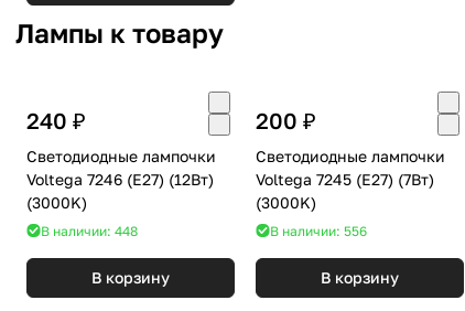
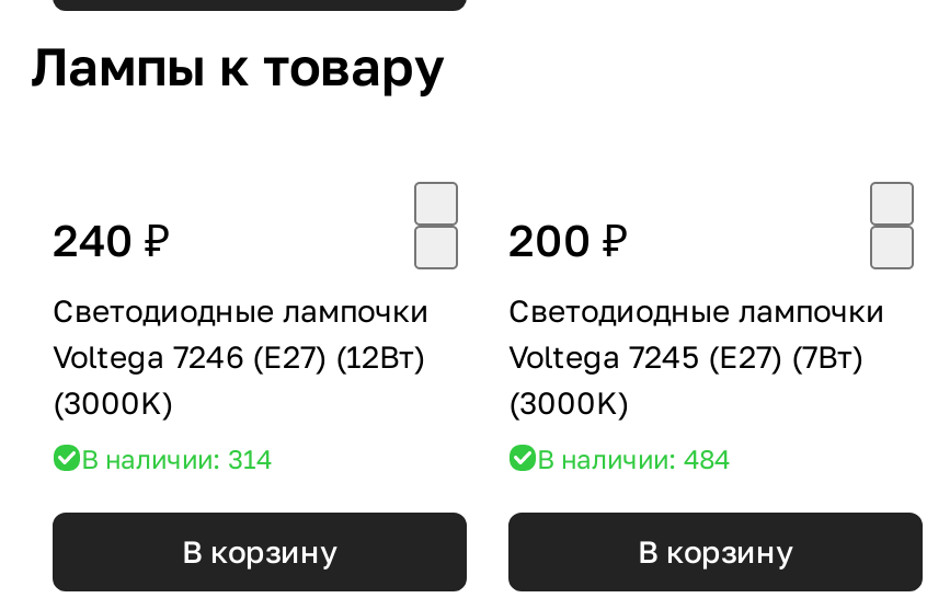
[41,223,138,239] В наличии: 448 -> [81,442,272,475] В наличии: 314
[270,223,367,239] В наличии: 556 -> [537,442,730,475] В наличии: 484

